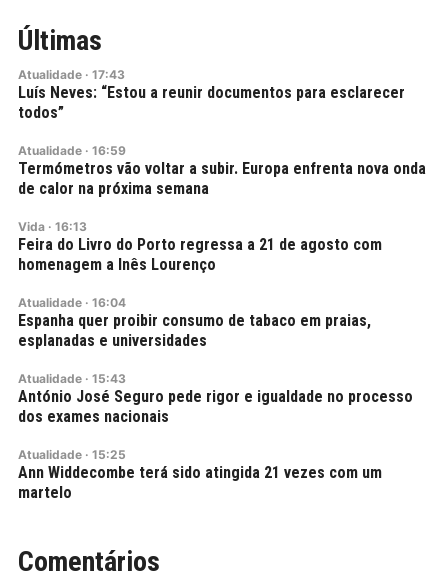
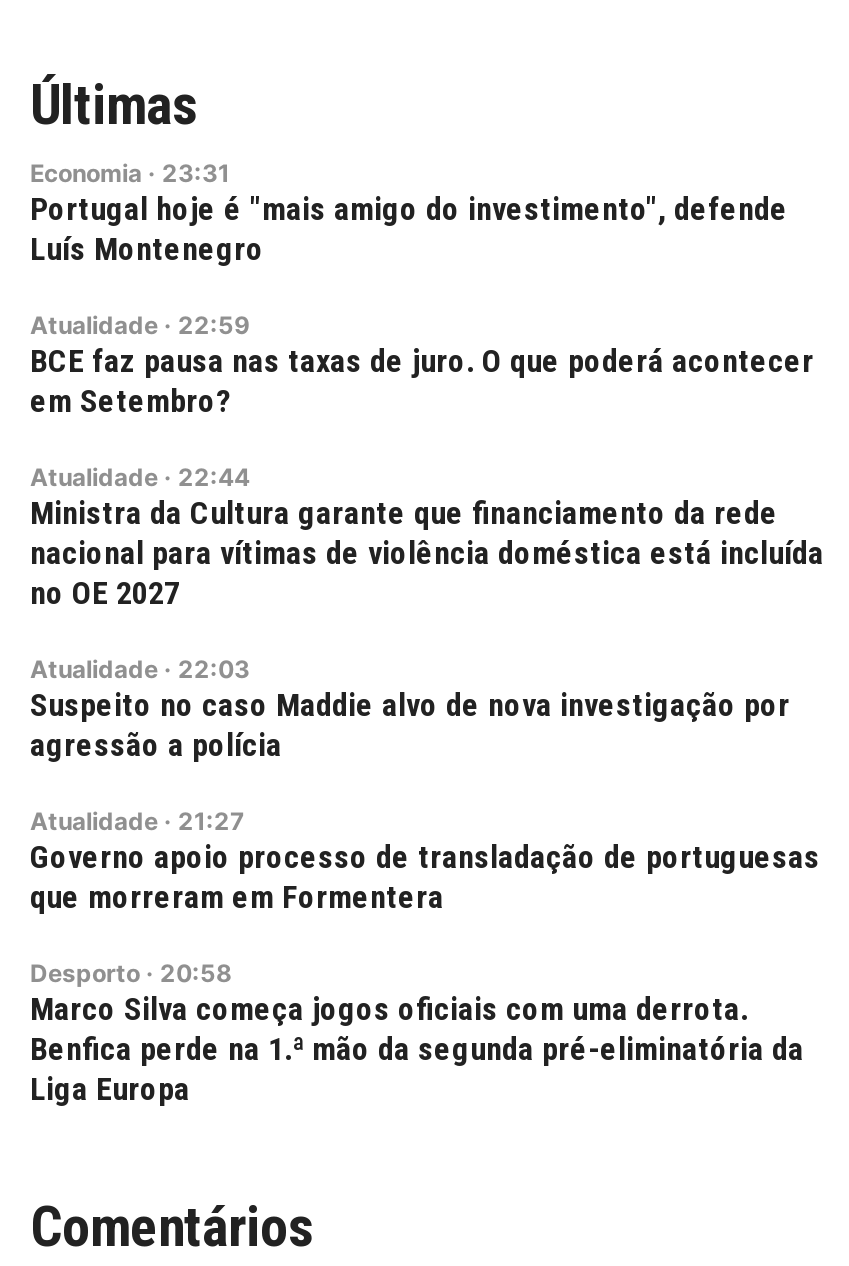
[18,67,405,122] Atualidade · 17:43 | Luís Neves: “Estou a reunir documentos para esclarecer | todos” -> [30,158,788,268] Economia · 23:31 | Portugal hoje é "mais amigo do investimento", defende | Luís Montenegro
[18,143,426,198] Atualidade · 16:59 | Termómetros vão voltar a subir. Europa enfrenta nova onda | de calor na próxima semana -> [30,310,814,420] Atualidade · 22:59 | BCE faz pausa nas taxas de juro. O que poderá acontecer | em Setembro?
[18,219,382,274] Vida · 16:13 | Feira do Livro do Porto regressa a 21 de agosto com | homenagem a Inês Lourenço -> [30,462,824,612] Atualidade · 22:44 | Ministra da Cultura garante que financiamento da rede | nacional para vítimas de violência doméstica está incluída | no OE 2027
[18,295,371,350] Atualidade · 16:04 | Espanha quer proibir consumo de tabaco em praias, | esplanadas e universidades -> [30,654,790,764] Atualidade · 22:03 | Suspeito no caso Maddie alvo de nova investigação por | agressão a polícia
[18,371,413,426] Atualidade · 15:43 | António José Seguro pede rigor e igualdade no processo | dos exames nacionais -> [30,806,820,916] Atualidade · 21:27 | Governo apoio processo de transladação de portuguesas | que morreram em Formentera
[18,447,382,502] Atualidade · 15:25 | Ann Widdecombe terá sido atingida 21 vezes com um | martelo -> [30,958,804,1108] Desporto · 20:58 | Marco Silva começa jogos oficiais com uma derrota. | Benfica perde na 1.ª mão da segunda pré-eliminatória da | Liga Europa

